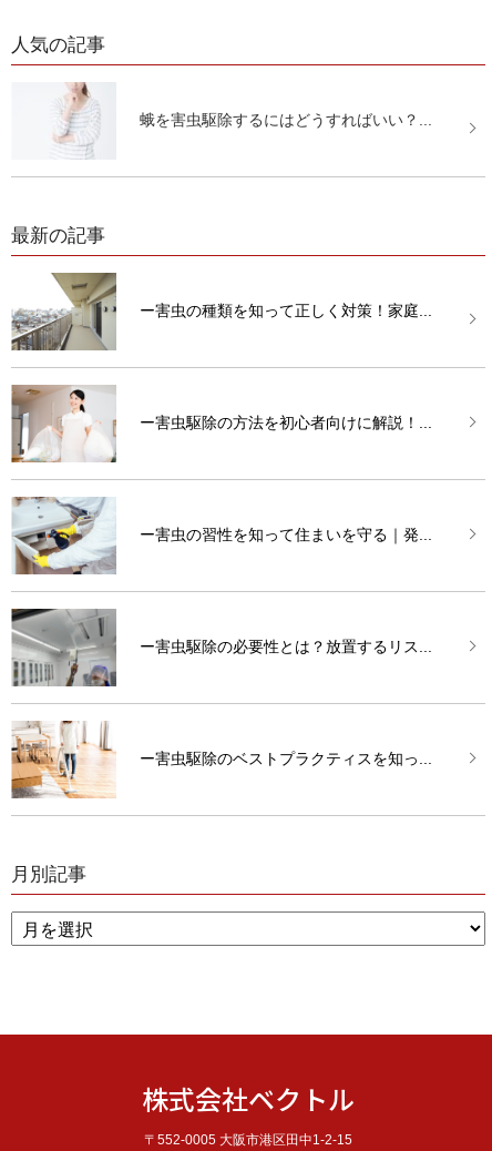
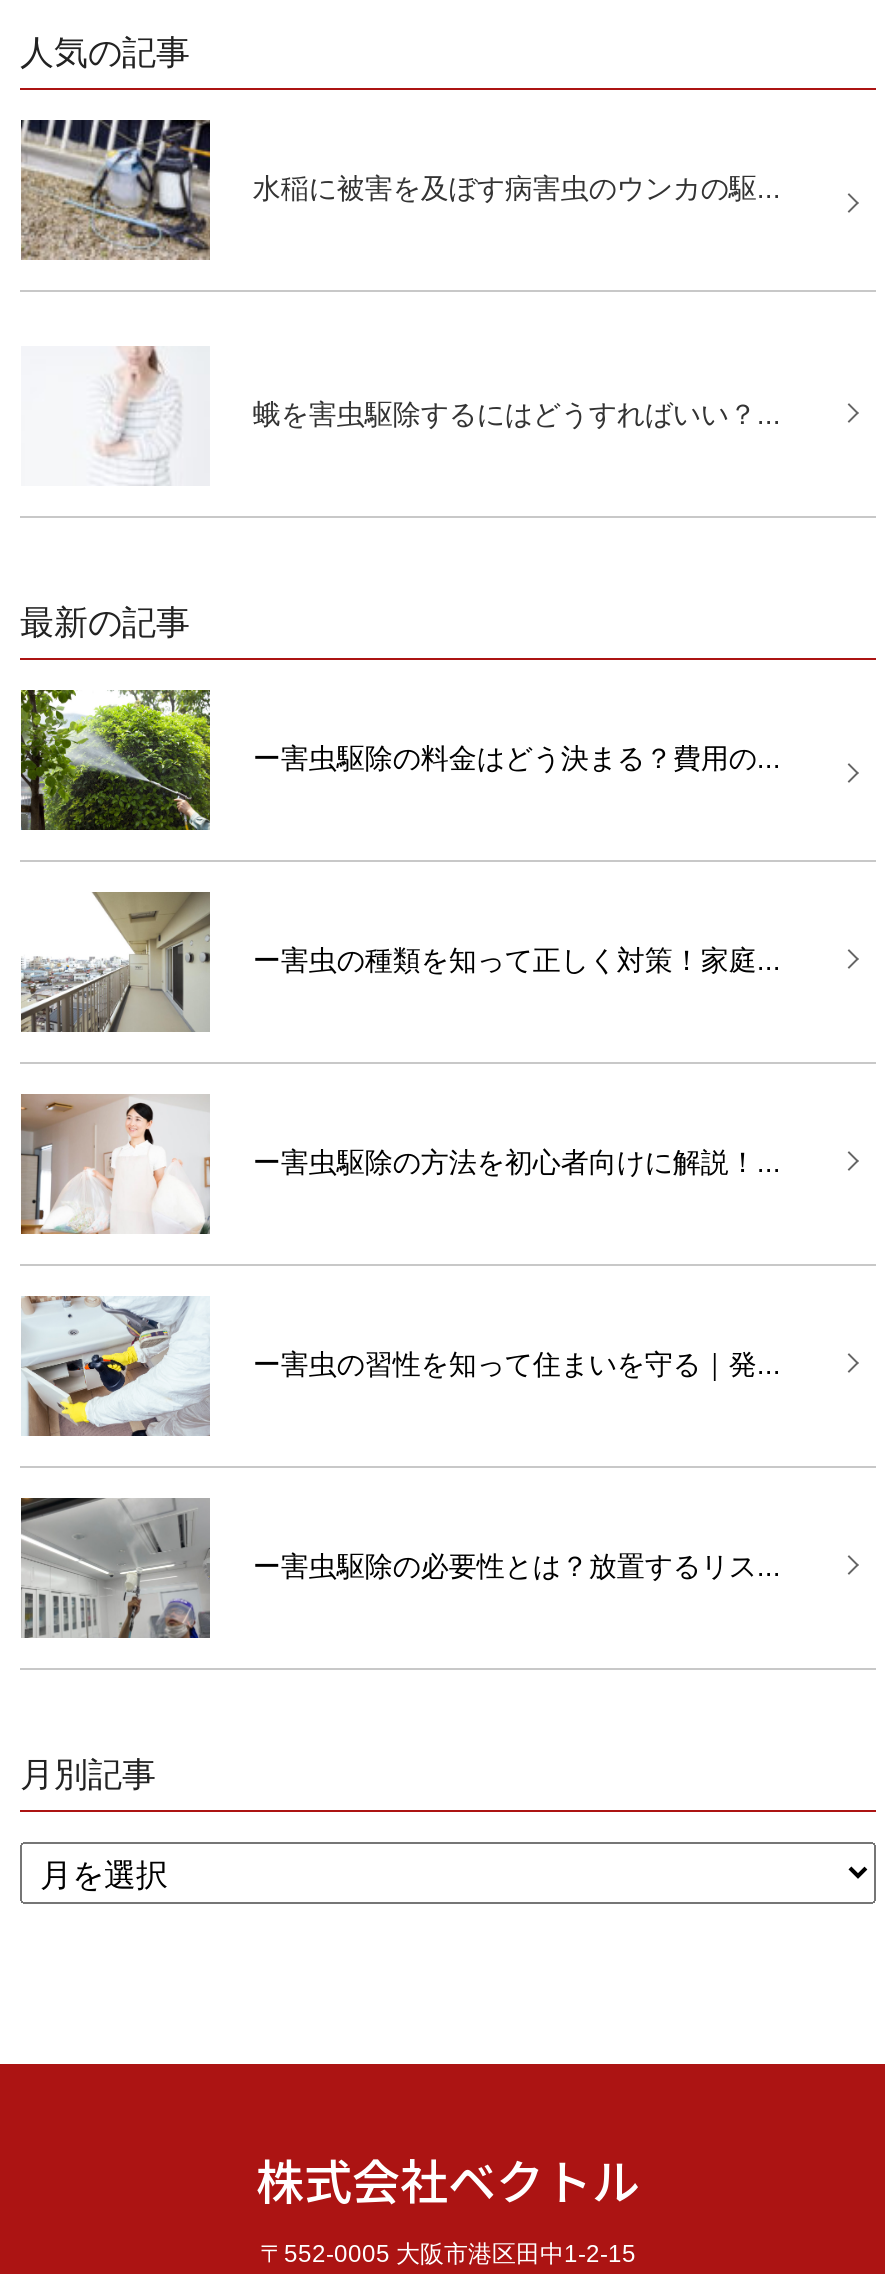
none -> [20,118,781,260] [image] | 水稲に被害を及ぼす病害虫のウンカの駆...
none -> [18,688,781,832] [image] | ー害虫駆除の料金はどう決まる？費用の...
moved [9,272,433,656] -> [16,890,781,1582]: [image] | ー害虫の種類を知って正しく対策！家庭... | ー害虫駆除の方法を初心者向けに解説！... | ー害虫の習性を知って住まいを守る｜発... | ー害虫駆除の必要性とは？放置するリス...
[11,721,433,798] [image] | ー害虫駆除のベストプラクティスを知っ... -> none

